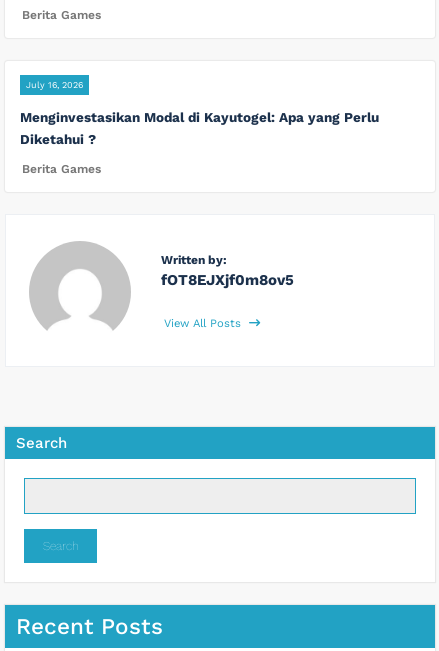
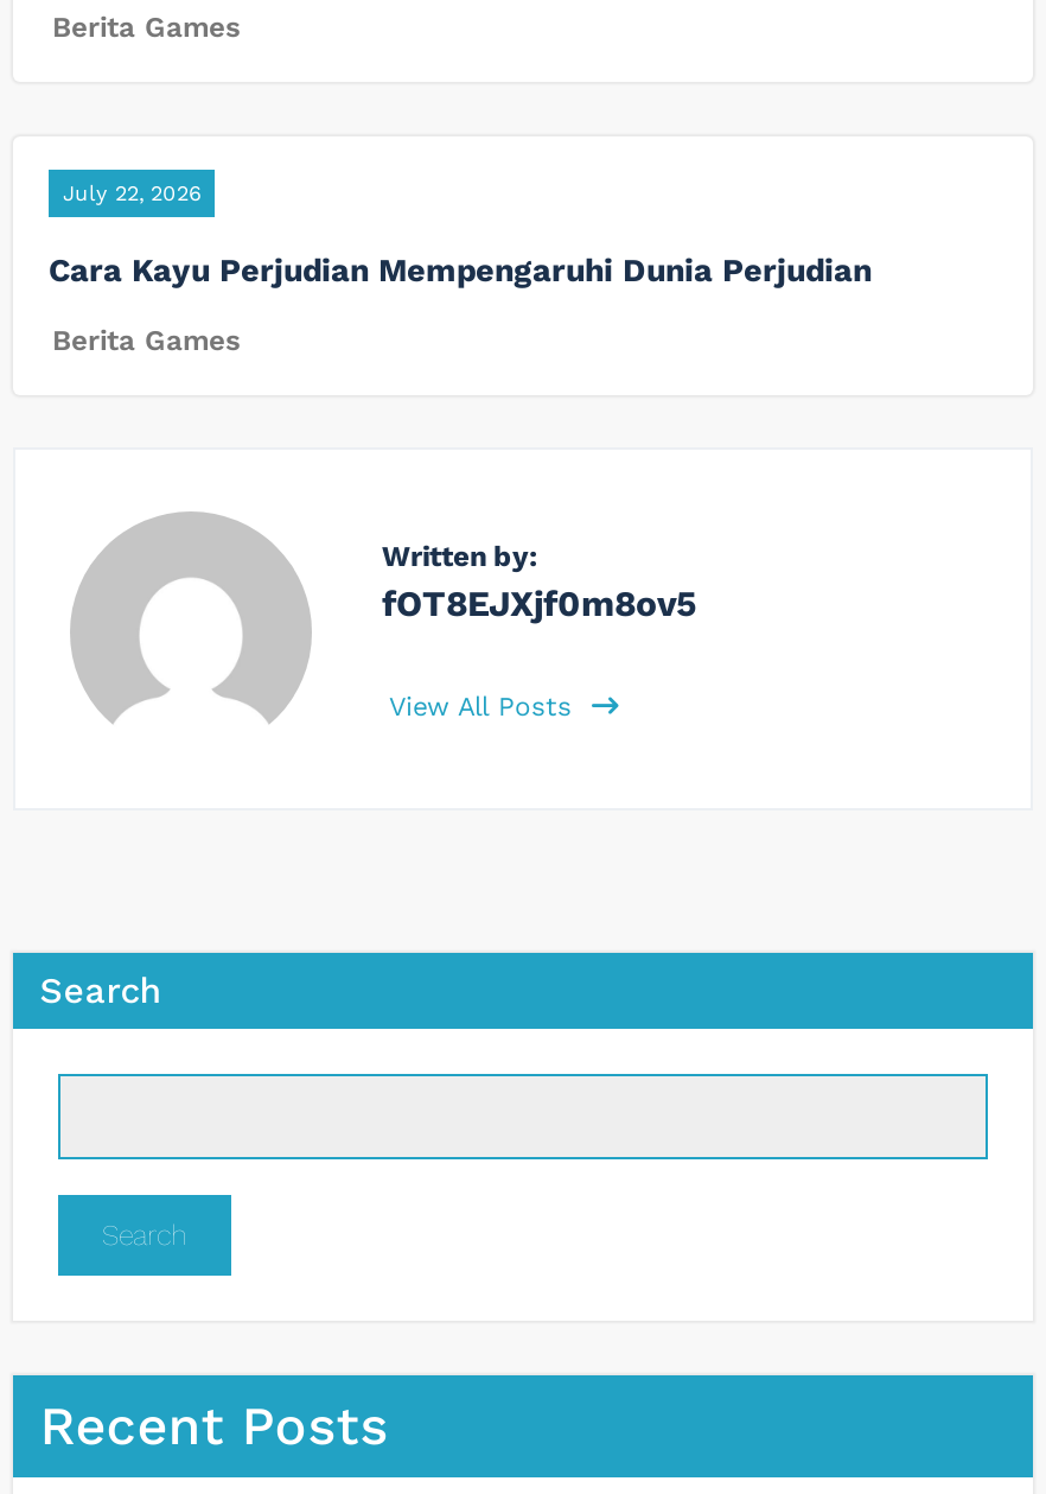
[26,80,83,90] July 16, 2026 -> [63,181,200,205] July 22, 2026
[20,109,379,147] Menginvestasikan Modal di Kayutogel: Apa yang Perlu | Diketahui ? -> [49,250,872,288] Cara Kayu Perjudian Mempengaruhi Dunia Perjudian

